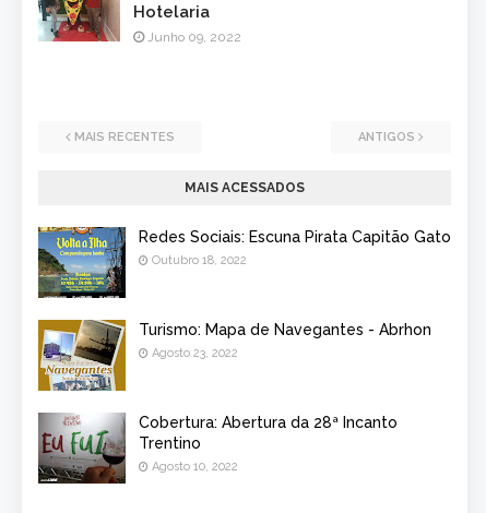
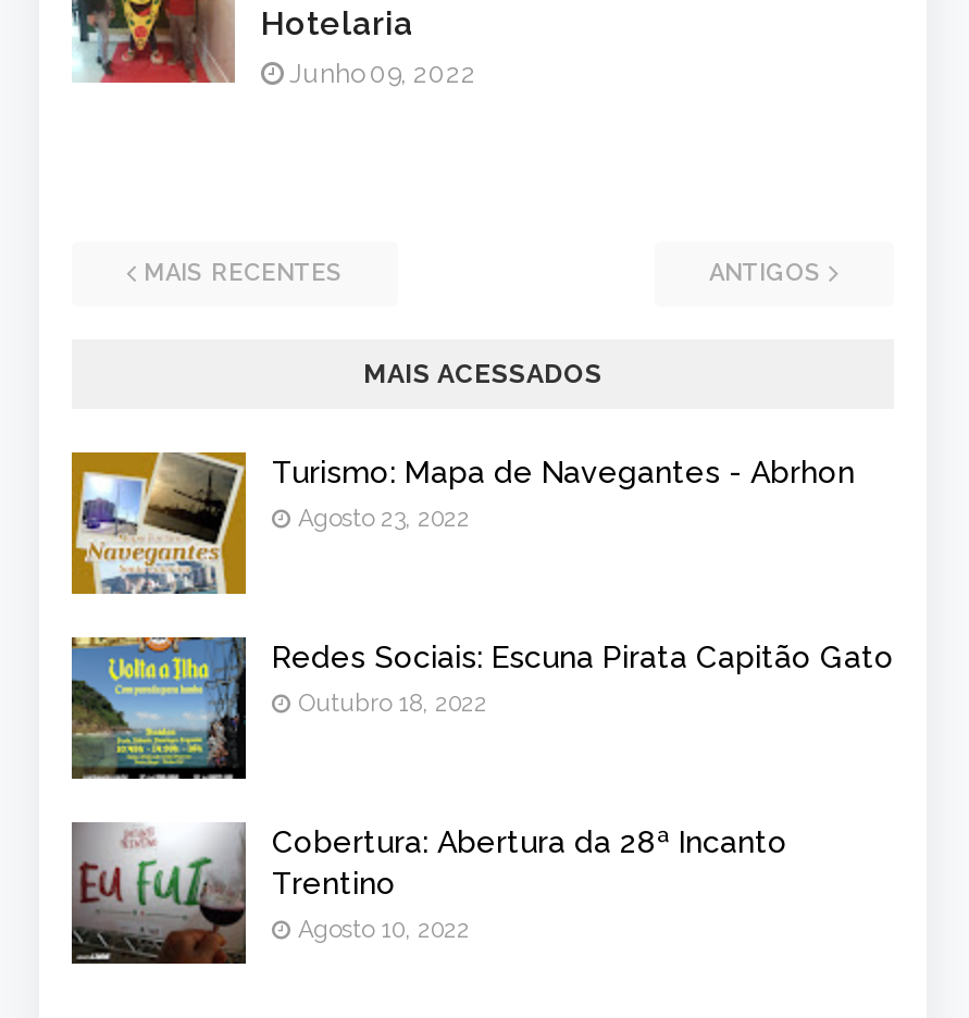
moved [37,225,451,300] -> [70,633,894,783]: [image] | Redes Sociais: Escuna Pirata Capitão Gato | Outubro 18, 2022
moved [37,319,431,392] -> [70,450,855,596]: [image] | Turismo: Mapa de Navegantes - Abrhon | Agosto 23, 2022

